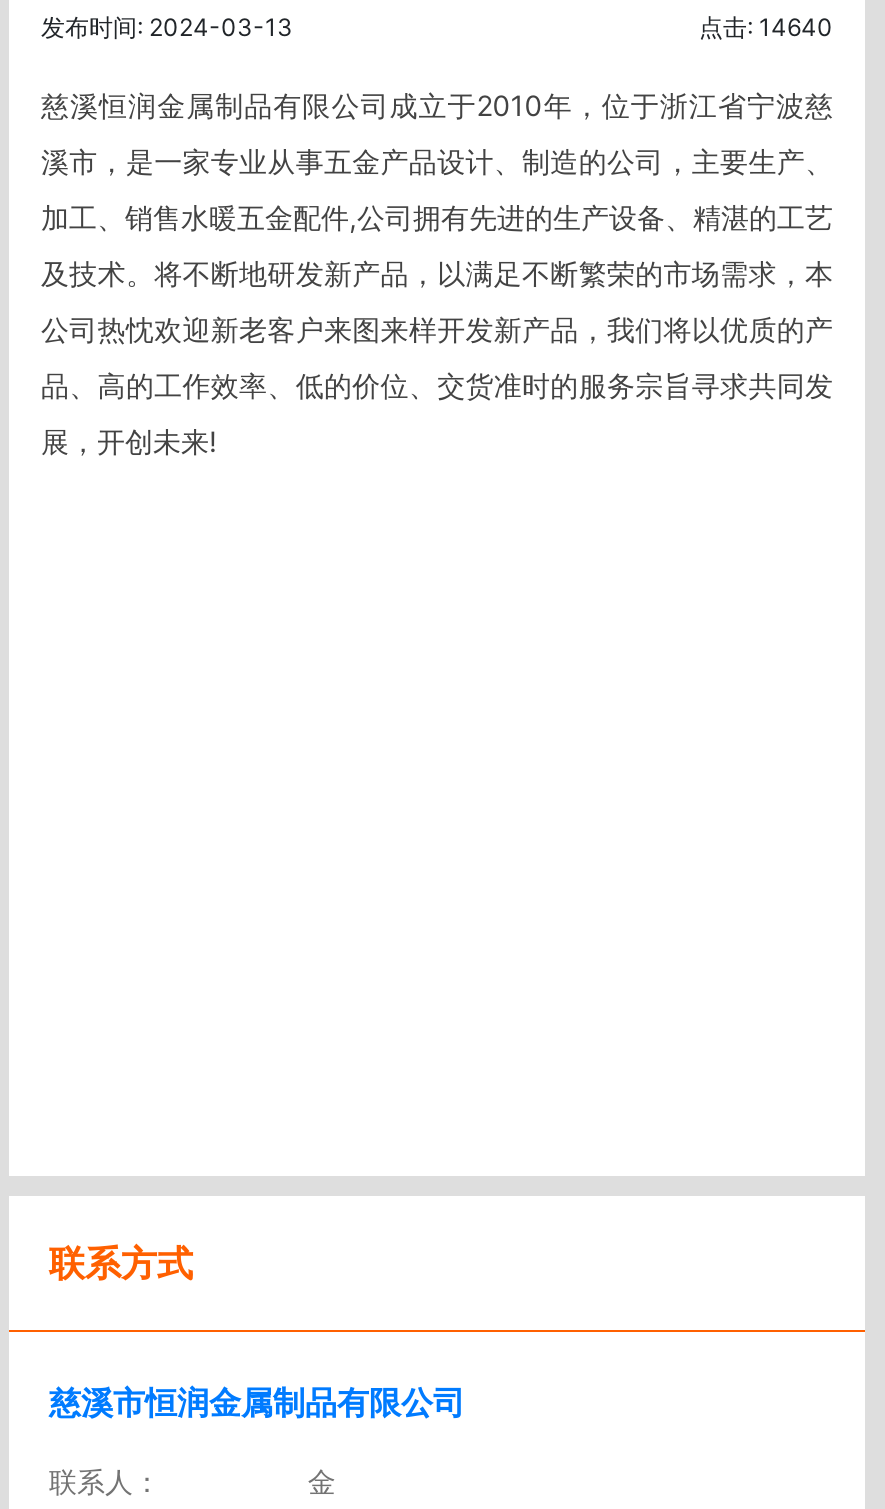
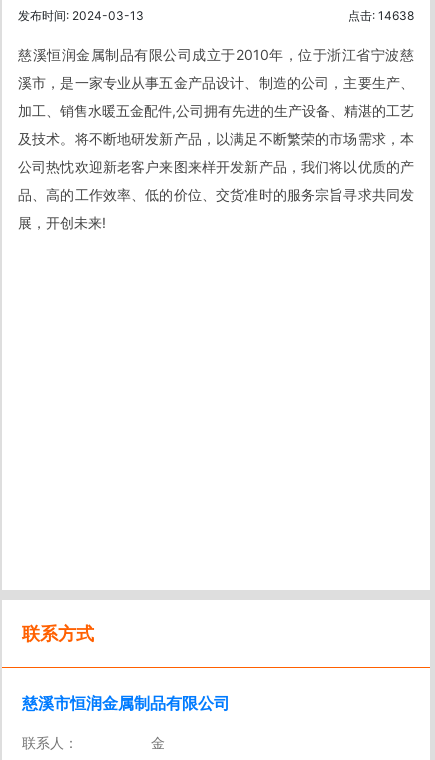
[699,11,833,41] 点击: 14640 -> [348,8,414,23] 点击: 14638

